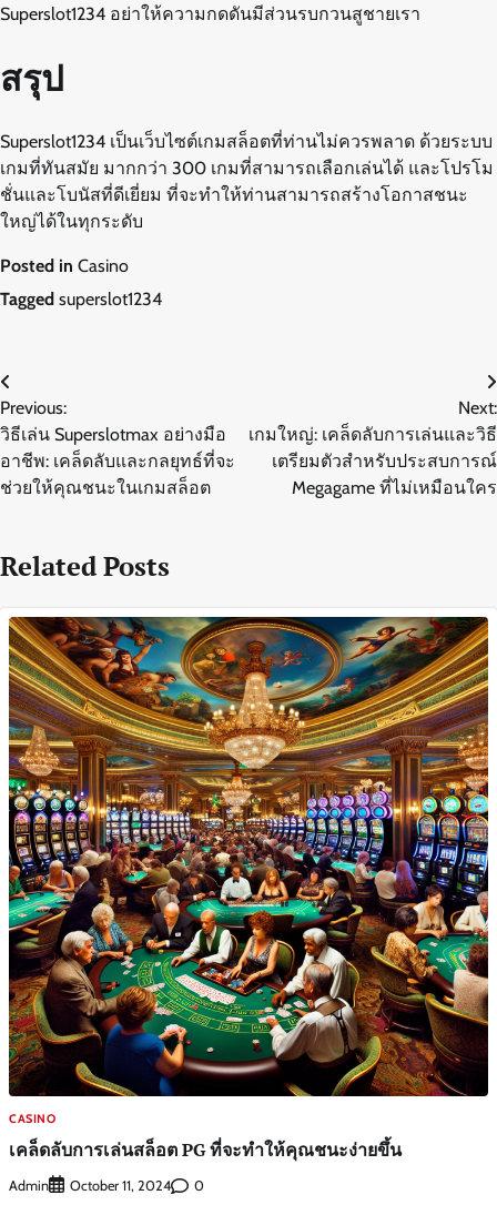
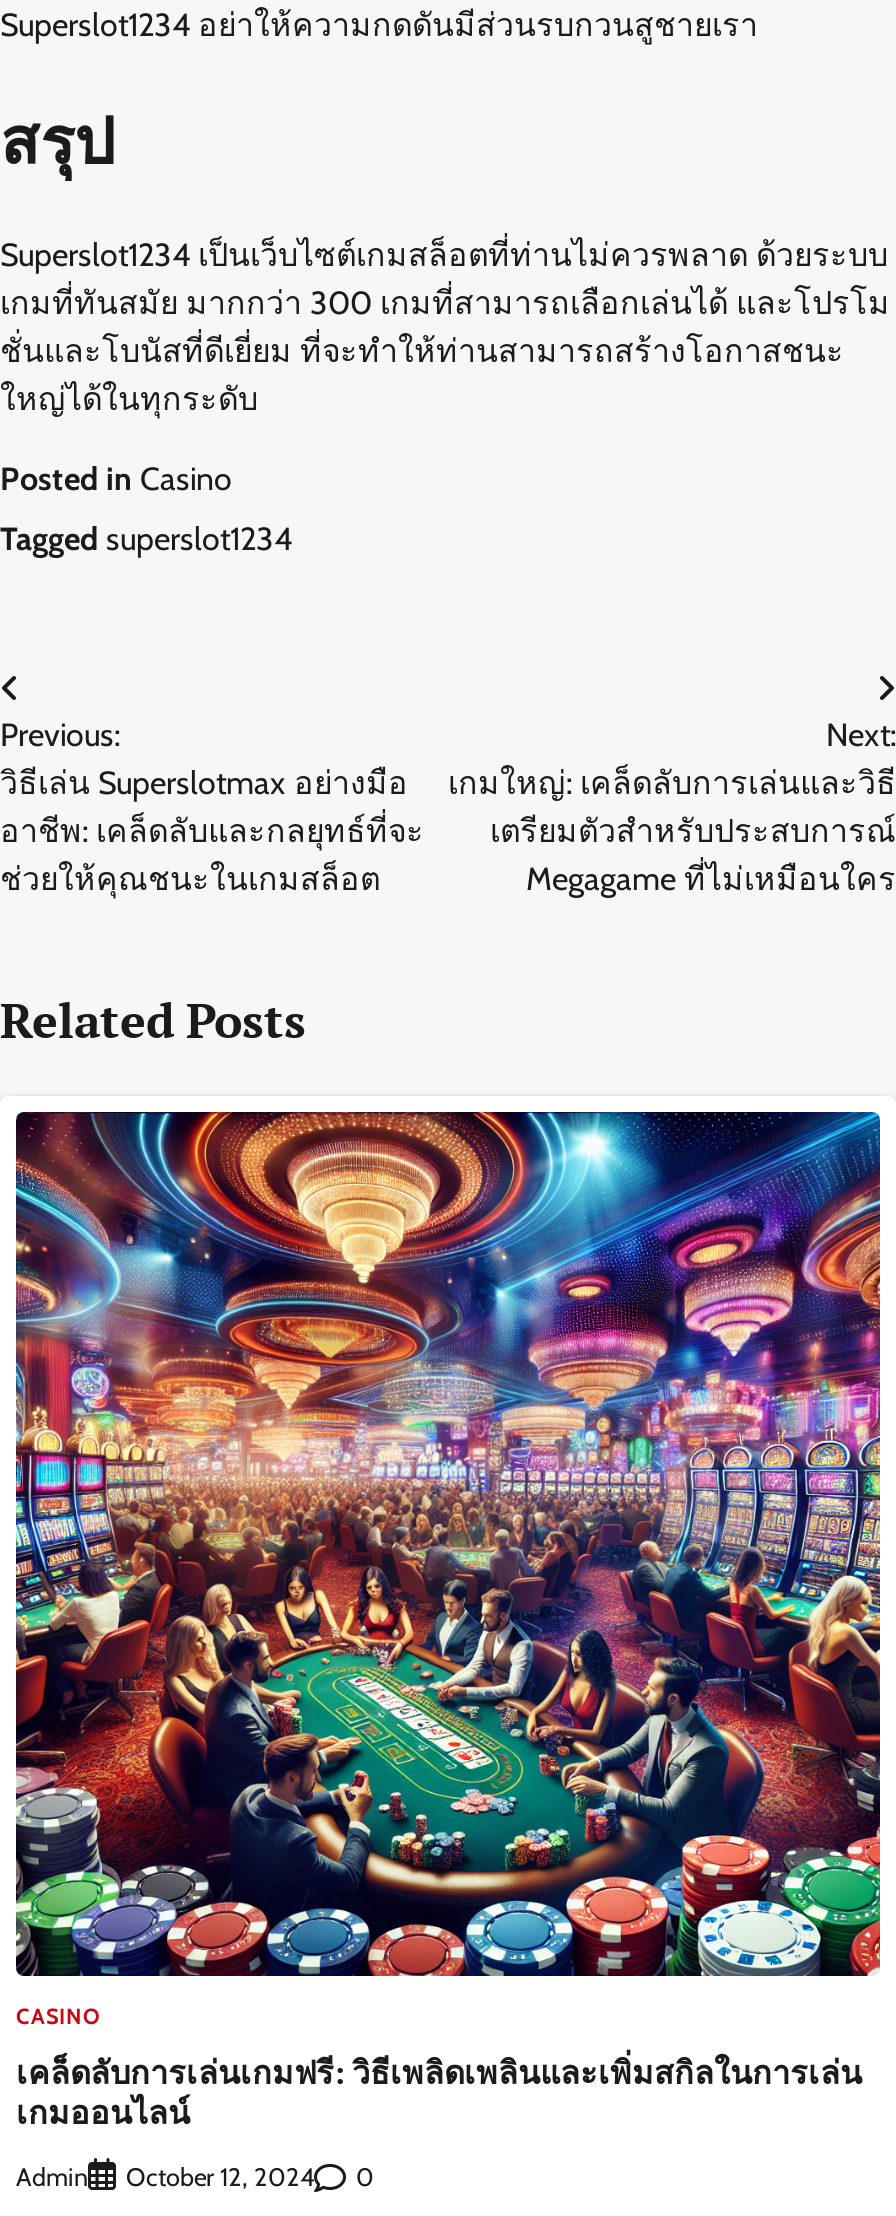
[8,616,489,1162] [image] | เคล็ดลับการเล่นสล็อต PG ที่จะทำให้คุณชนะง่ายขึ้น -> [14,1110,882,2134] [image] | เคล็ดลับการเล่นเกมฟรี: วิธีเพลิดเพลินและเพิ่มสกิลในการเล่น | เกมออนไลน์
[70,1177,171,1194] October 11, 2024 -> [126,2162,314,2192] October 12, 2024

